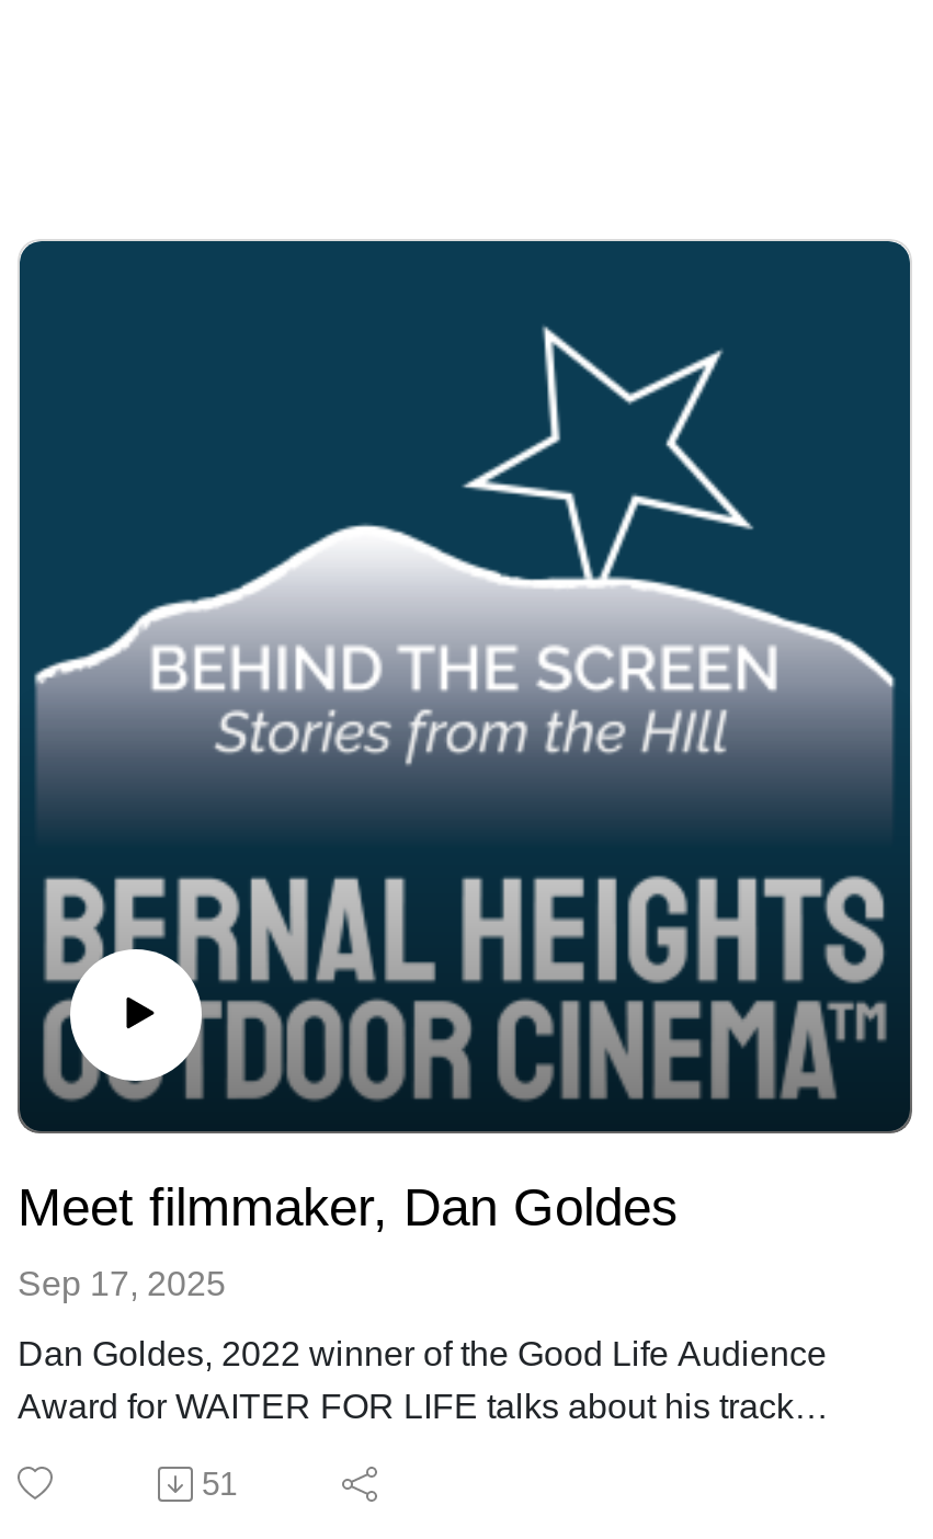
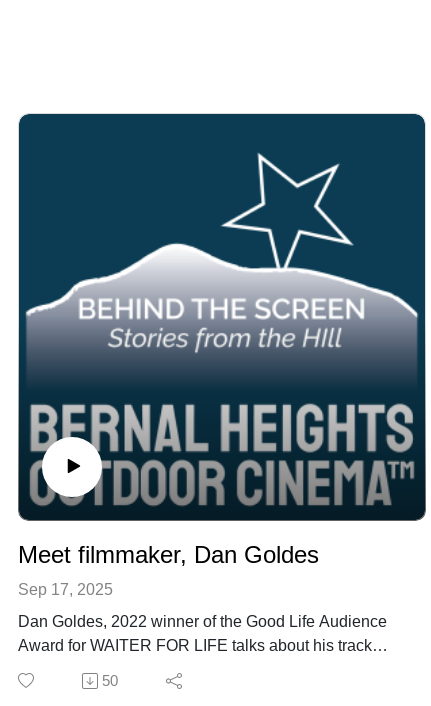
[202,1464,237,1501] 51 -> [102,672,118,689] 50

